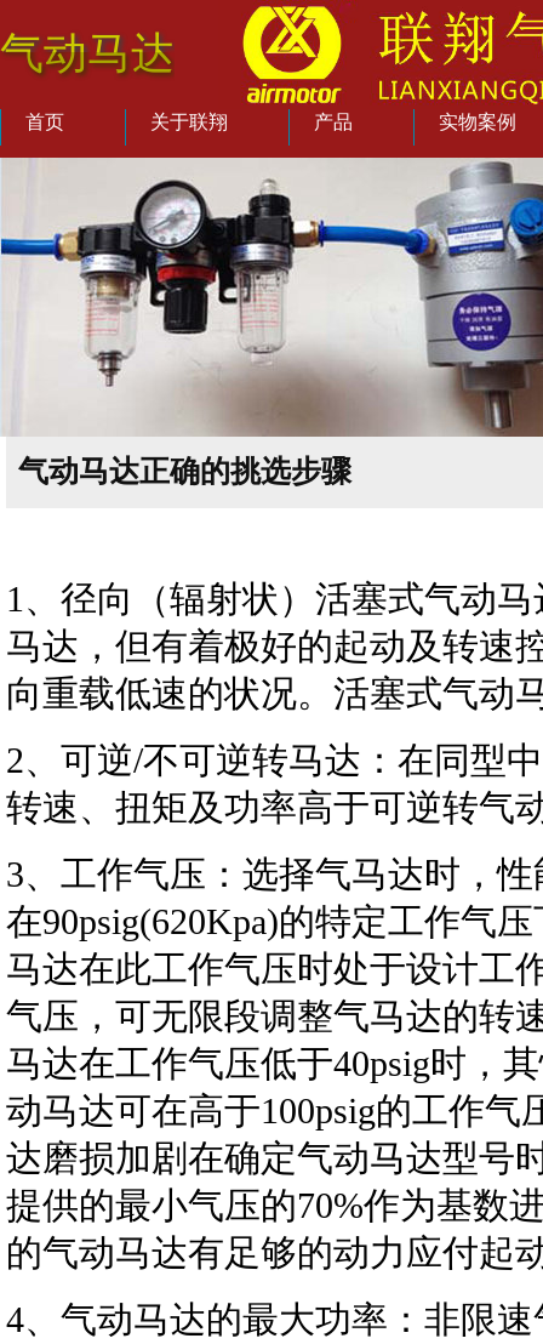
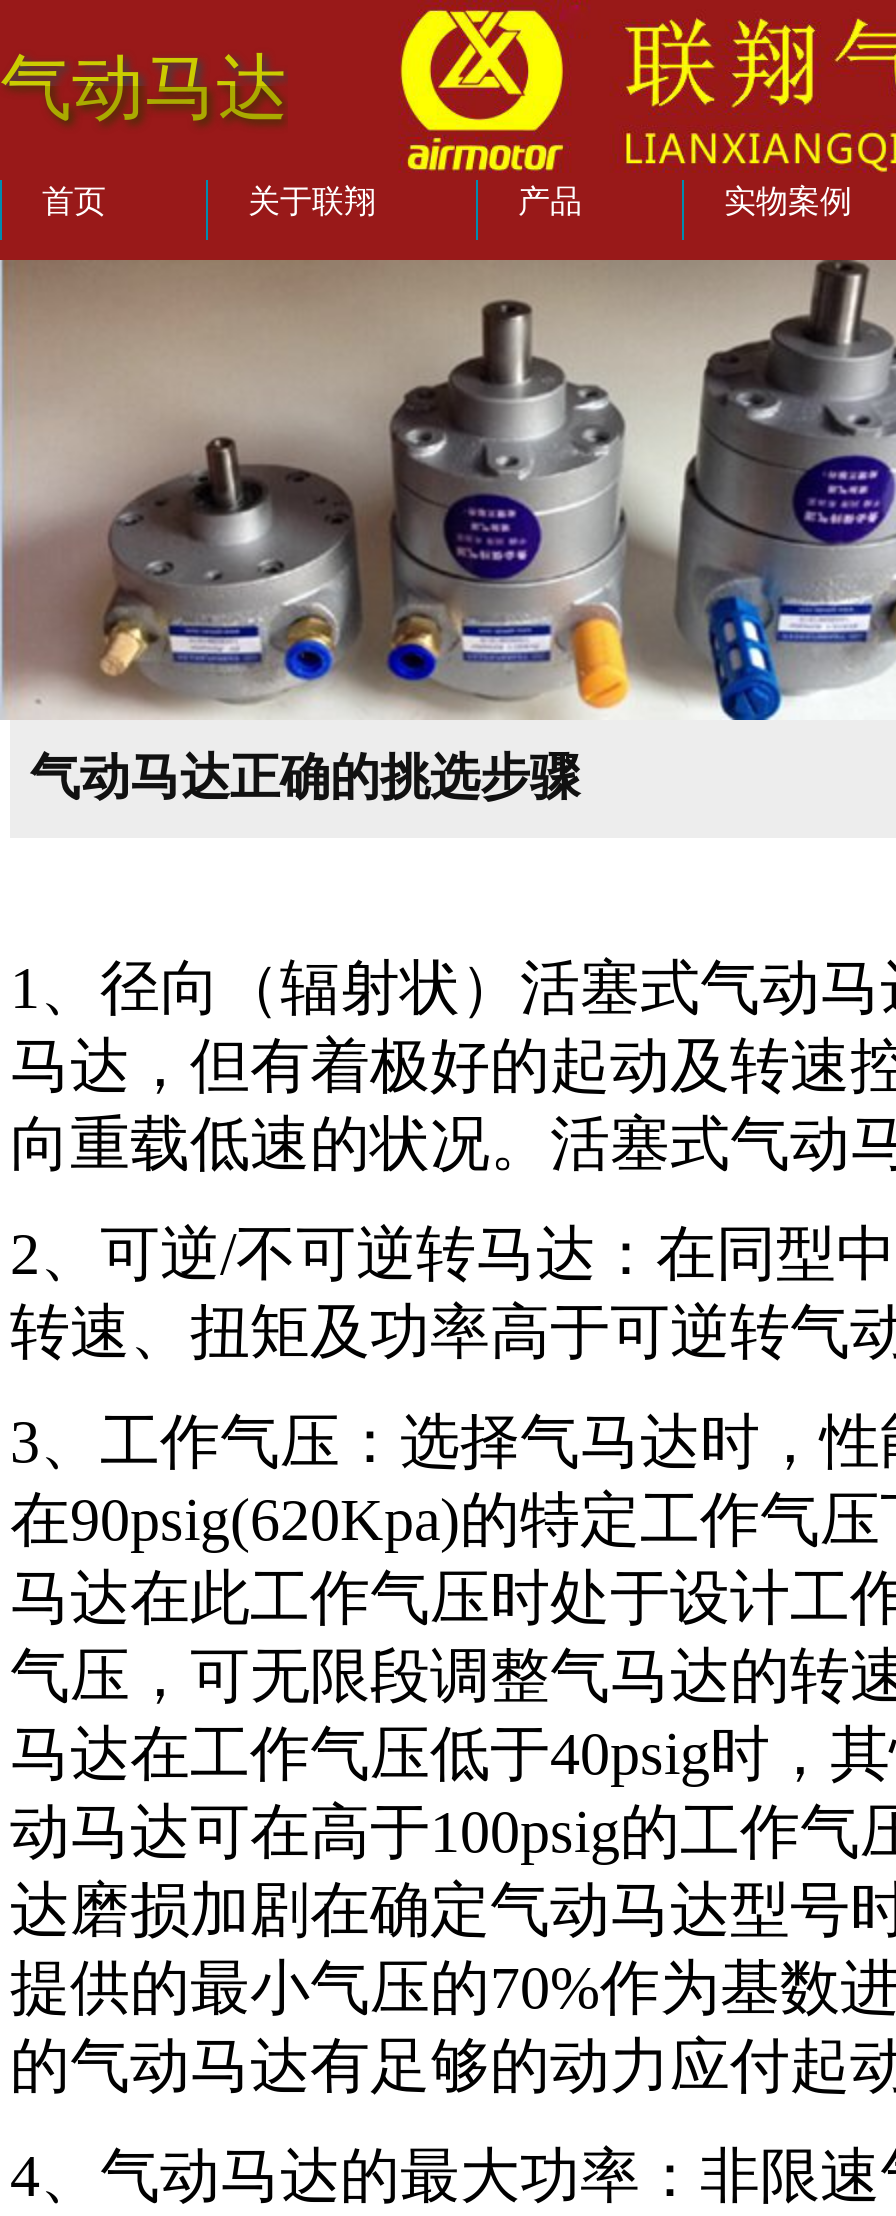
[4,156,539,438] [image] -> [6,260,890,722] [image]

